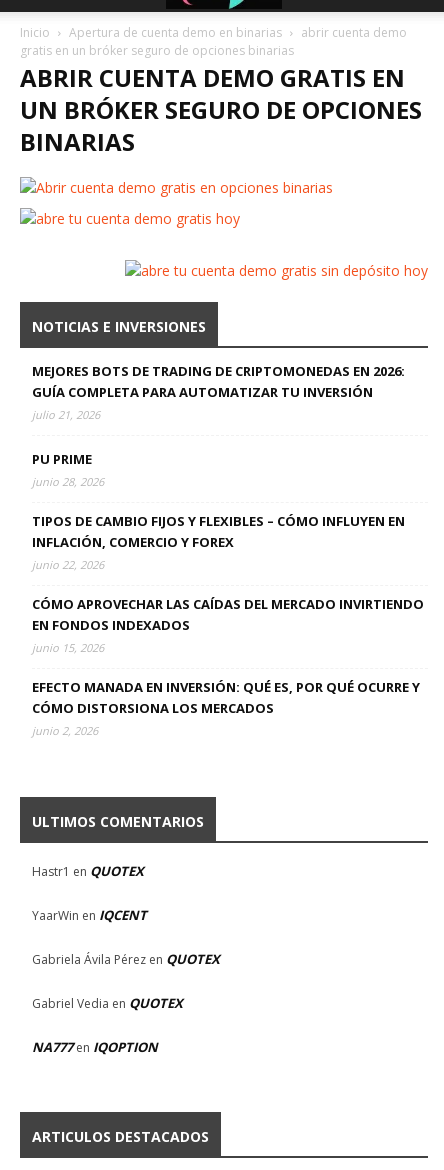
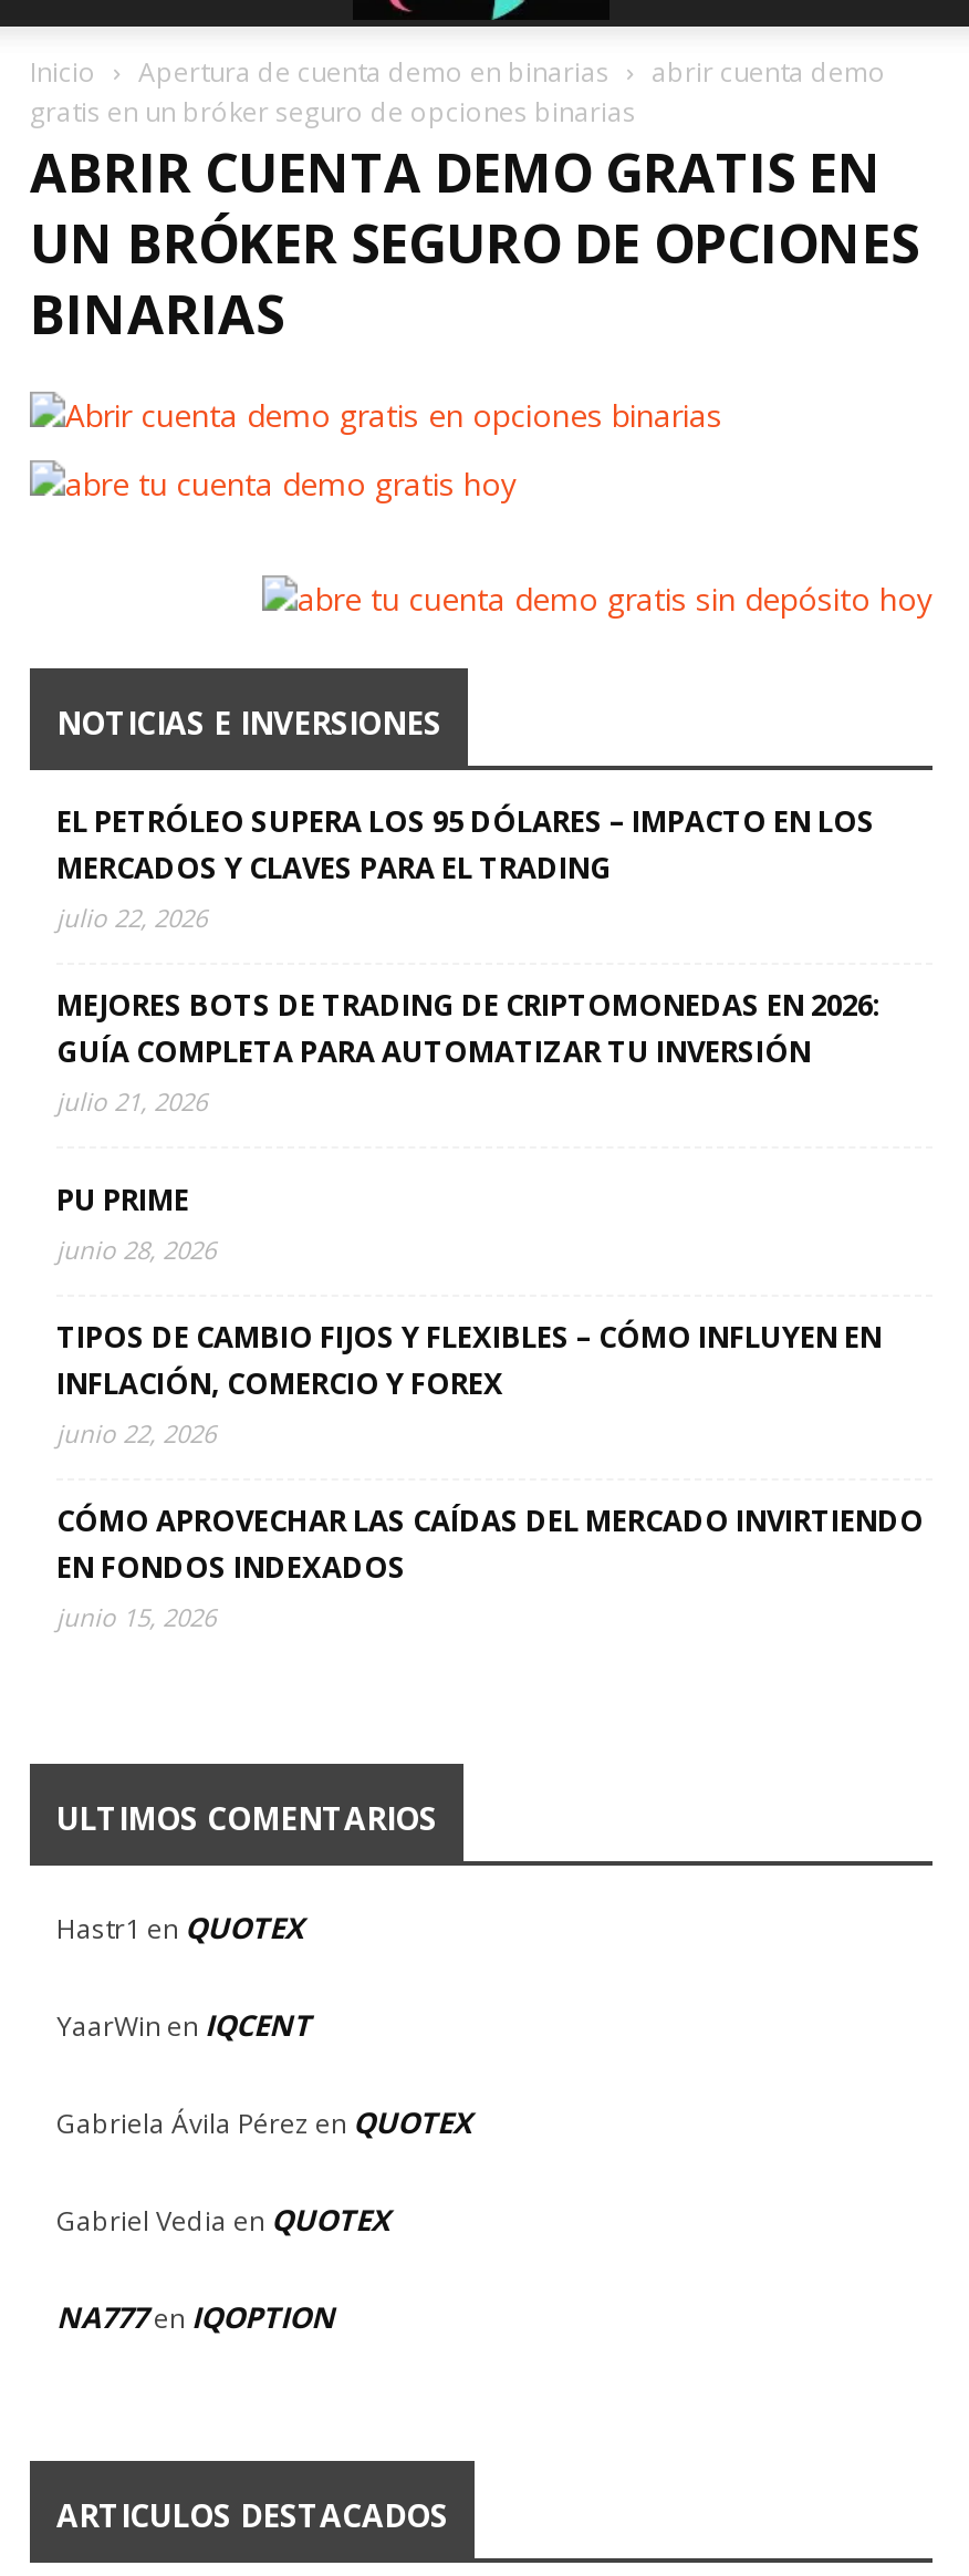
none -> [56,801,875,934] EL PETRÓLEO SUPERA LOS 95 DÓLARES – IMPACTO EN LOS | MERCADOS Y CLAVES PARA EL TRADING | julio 22, 2026
moved [32,362,424,655] -> [56,985,924,1633]: MEJORES BOTS DE TRADING DE CRIPTOMONEDAS EN 2026: | GUÍA COMPLETA PARA AUTOMATIZAR TU INVERSIÓN | julio 21, 2026 | ... | EN FONDOS INDEXADOS | junio 15, 2026
[32,678,420,738] EFECTO MANADA EN INVERSIÓN: QUÉ ES, POR QUÉ OCURRE Y | CÓMO DISTORSIONA LOS MERCADOS | junio 2, 2026 -> none

